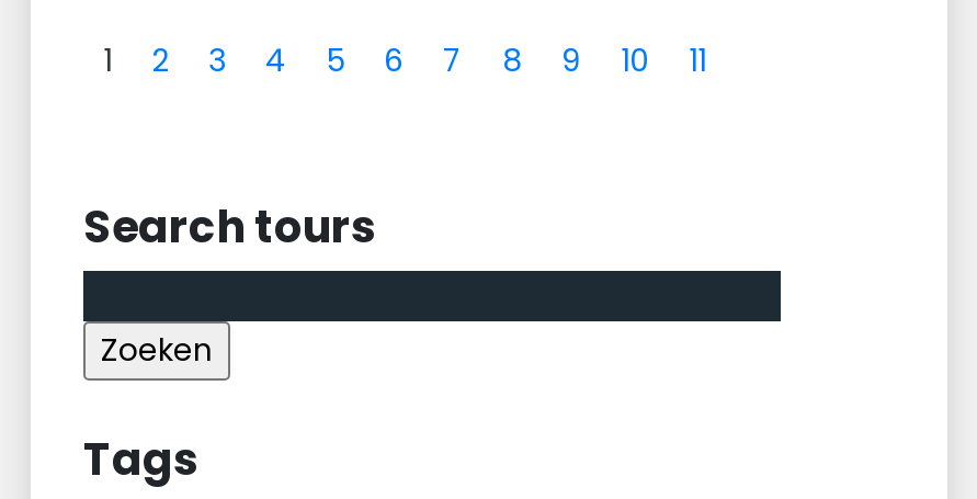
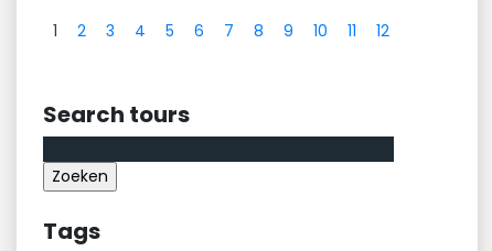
none -> [376,20,389,42] 12

